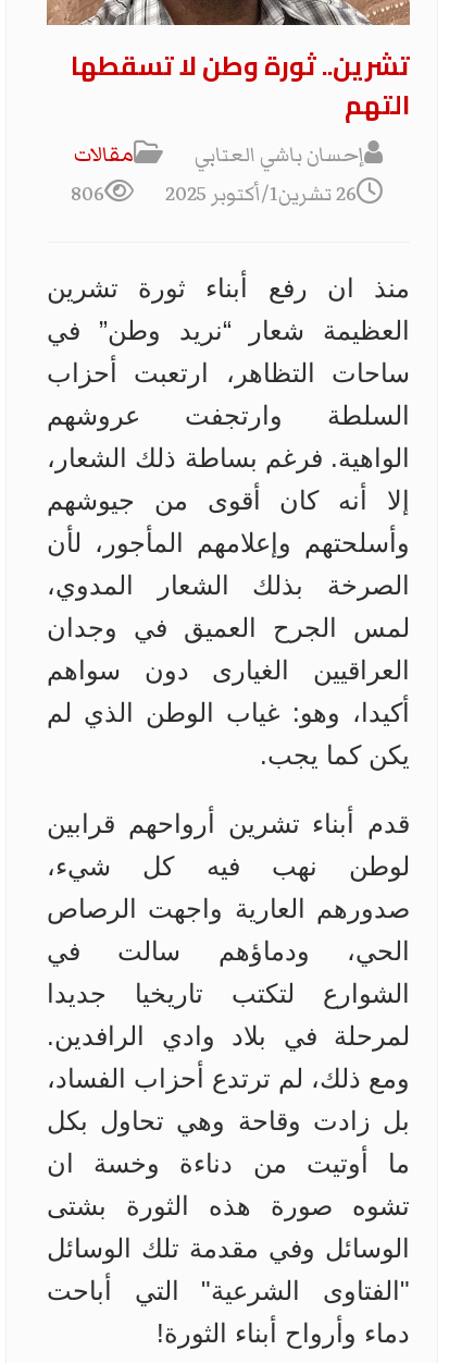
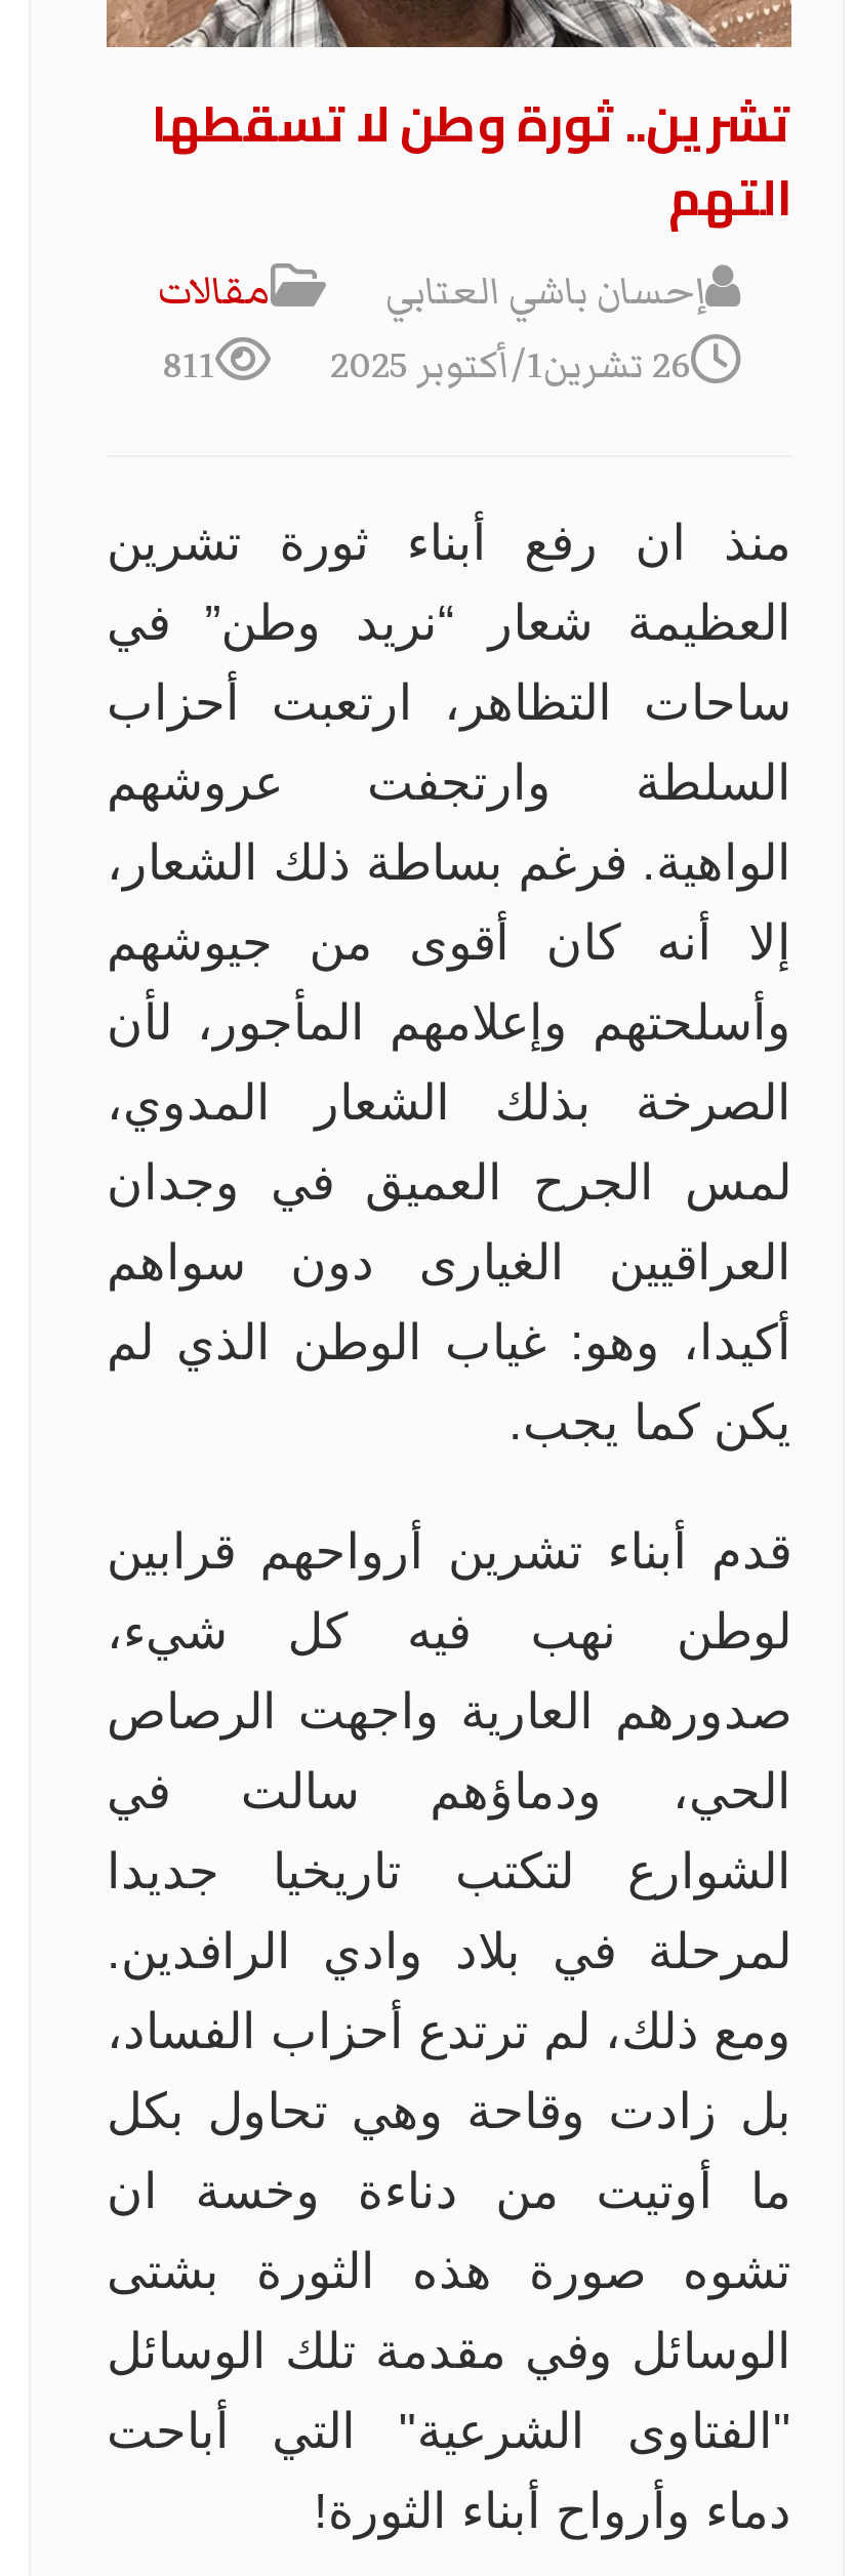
[71,178,104,210] 806 -> [162,336,215,395] 811

